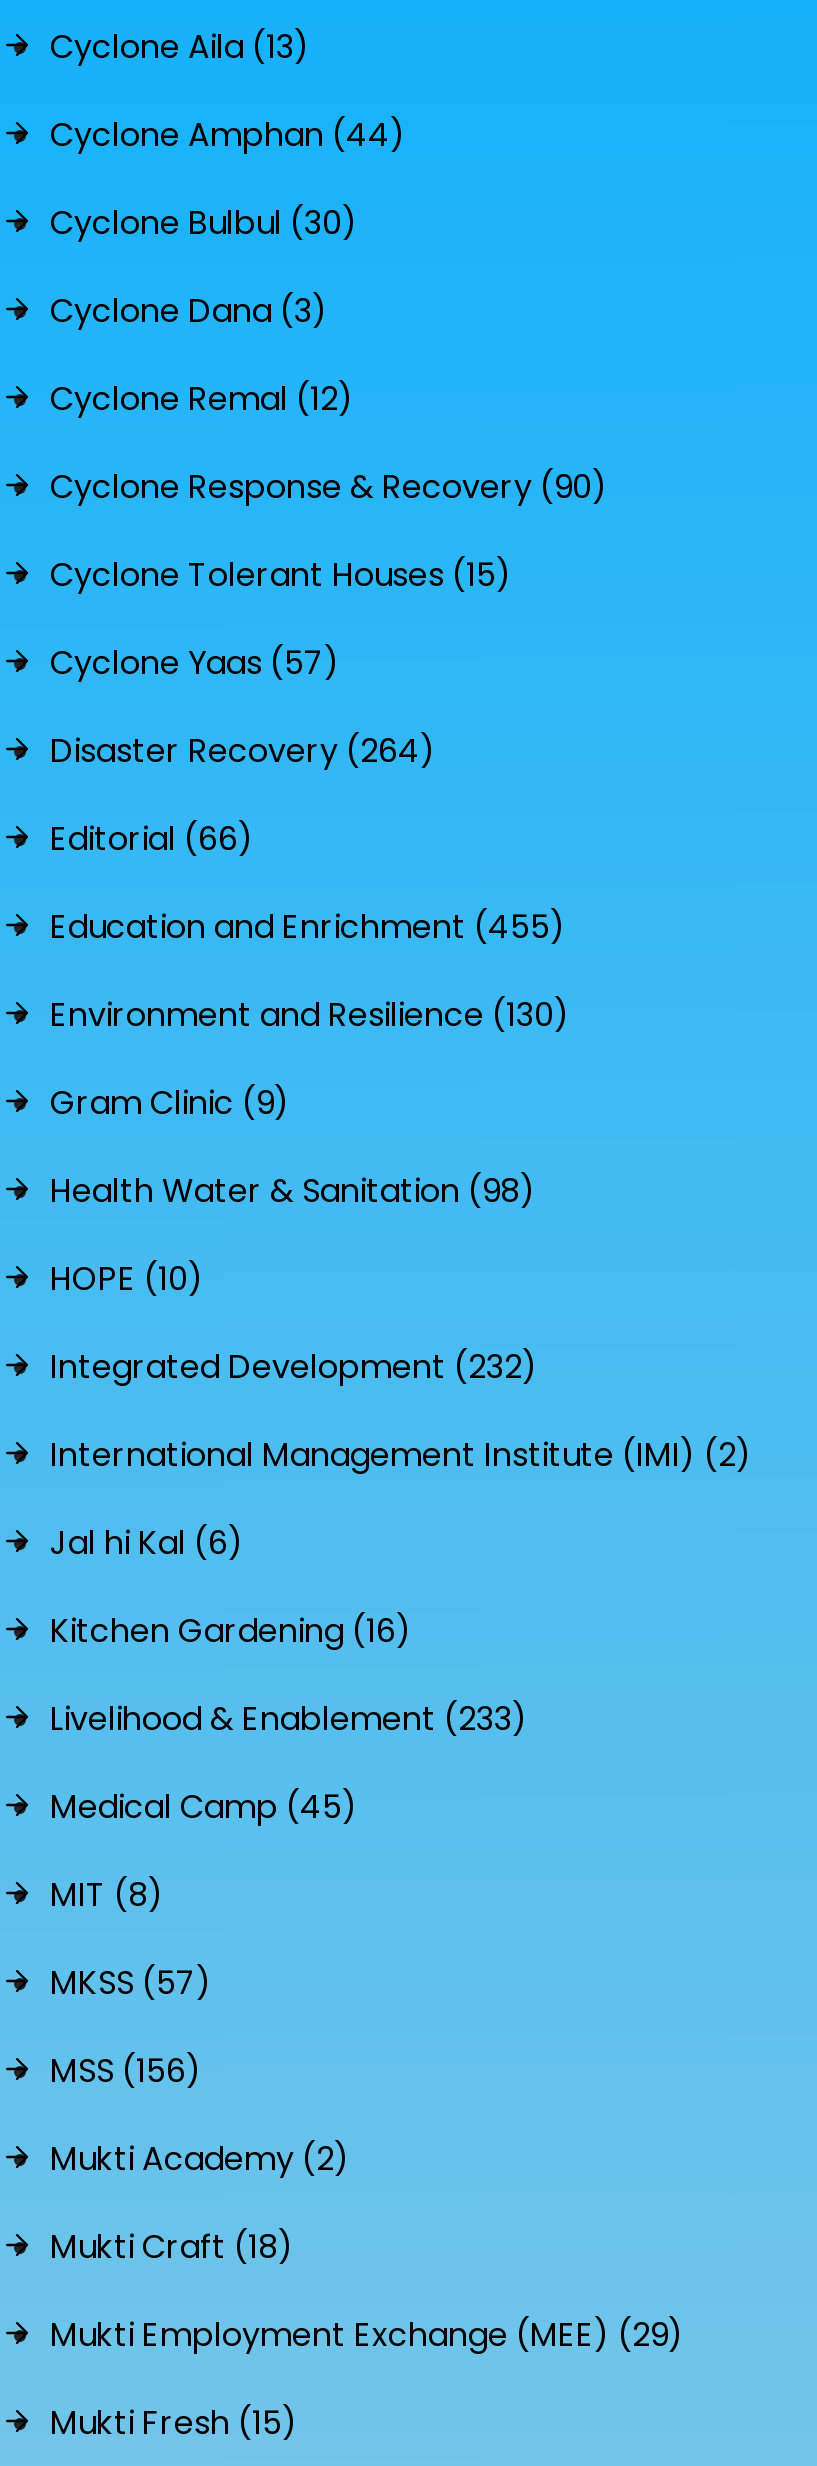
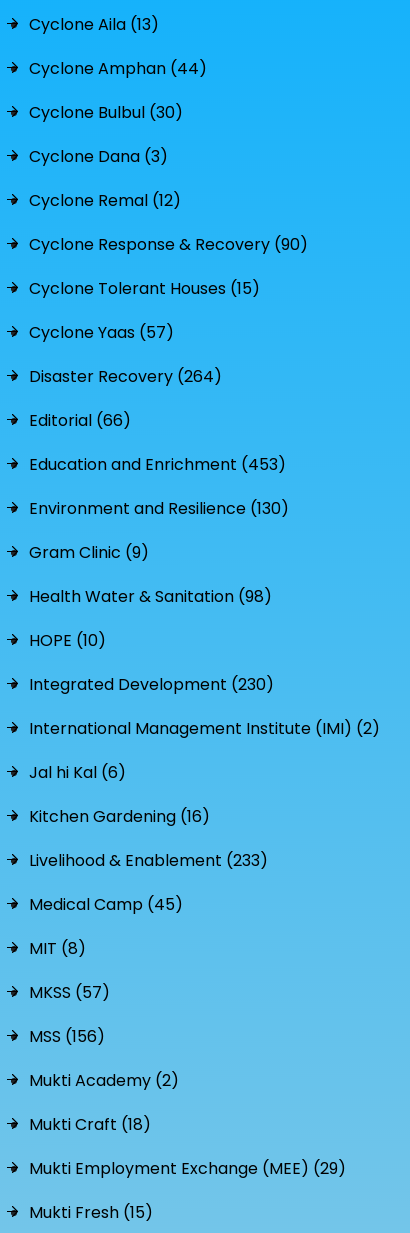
[50,904,566,950] Education and Enrichment (455) -> [29,453,286,476] Education and Enrichment (453)
[50,1344,538,1390] Integrated Development (232) -> [29,673,274,696] Integrated Development (230)

